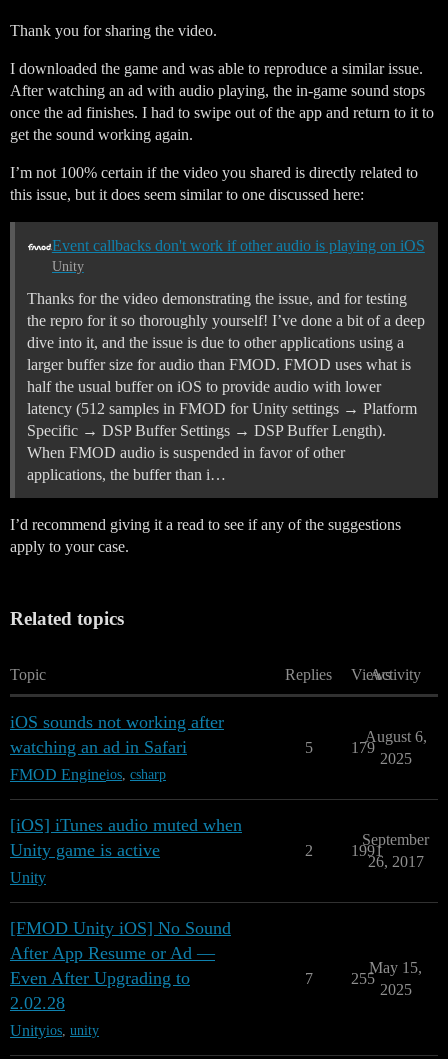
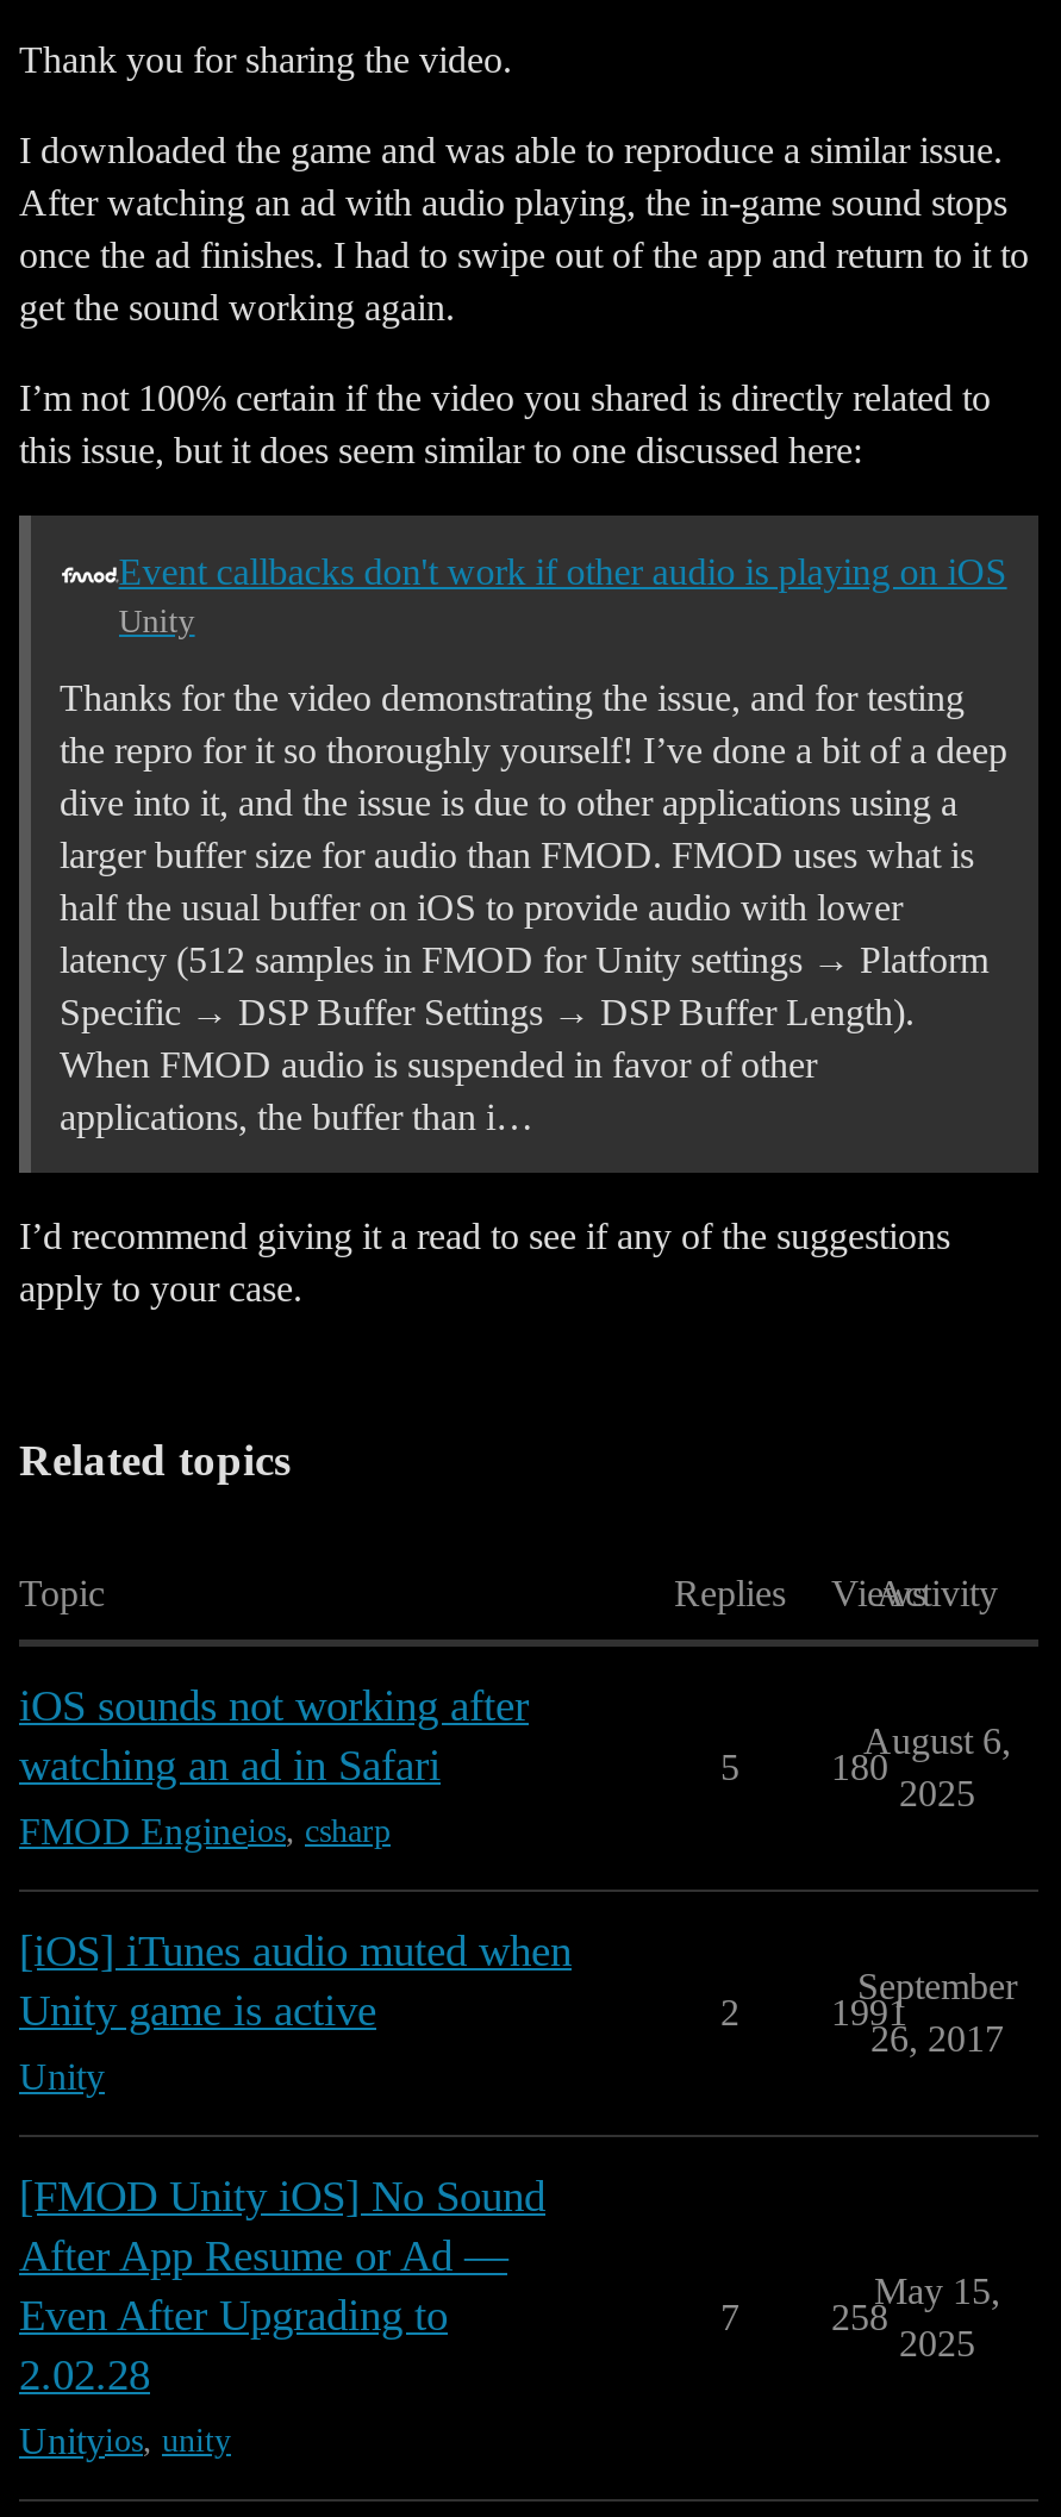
[351,739,375,756] 179 -> [831,1746,888,1787] 180
[351,970,375,987] 255 -> [831,2296,888,2337] 258

